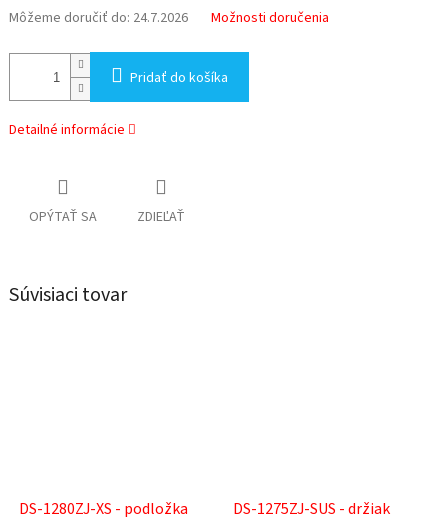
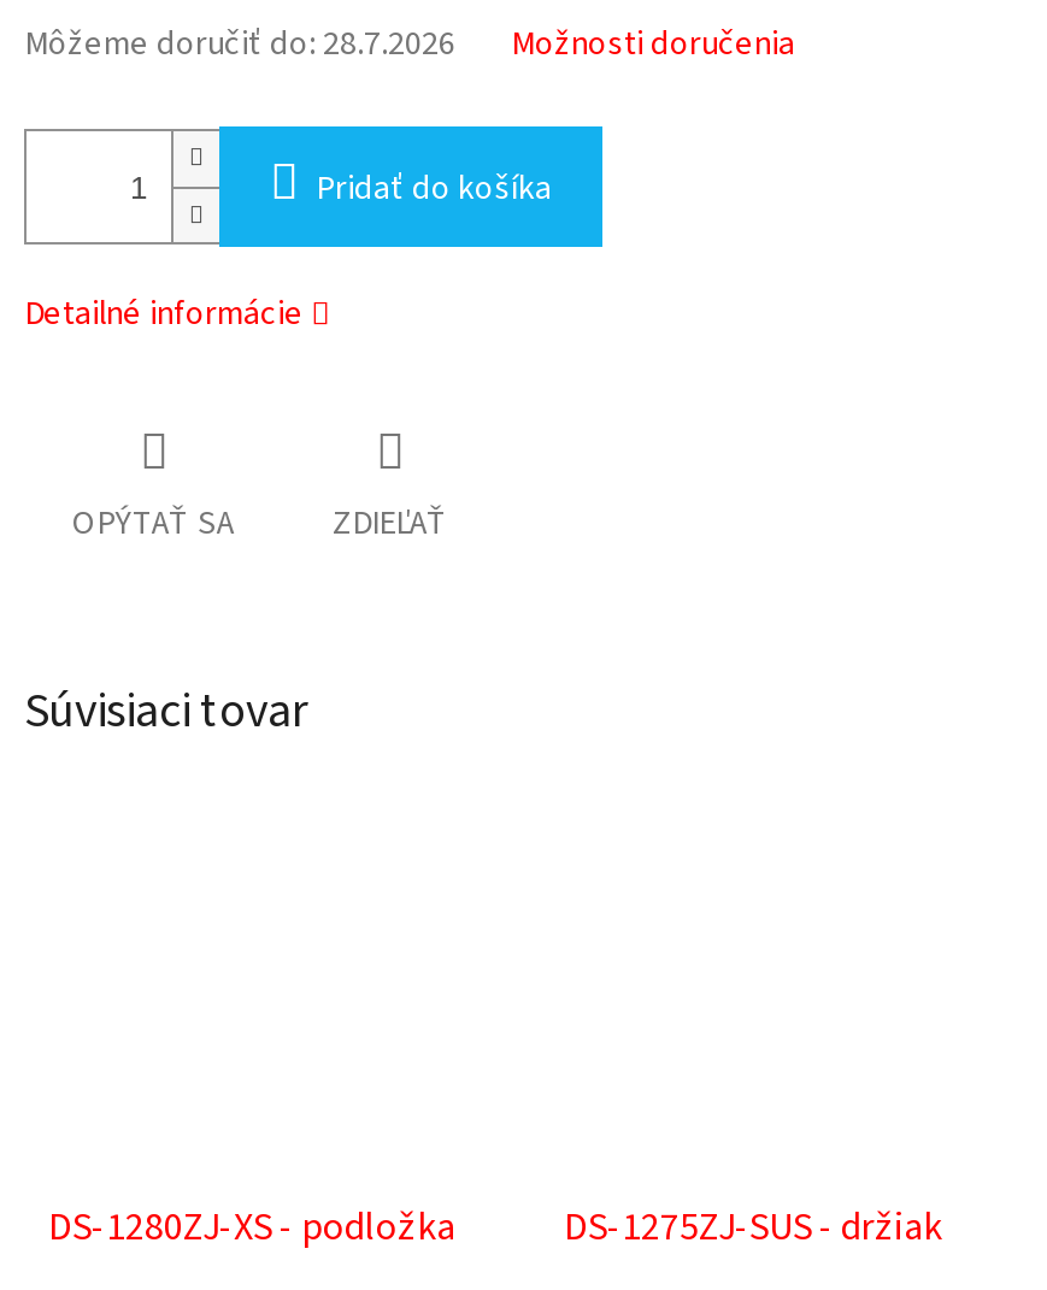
[9,8,188,28] Môžeme doručiť do: 24.7.2026 -> [24,21,455,70] Môžeme doručiť do: 28.7.2026

